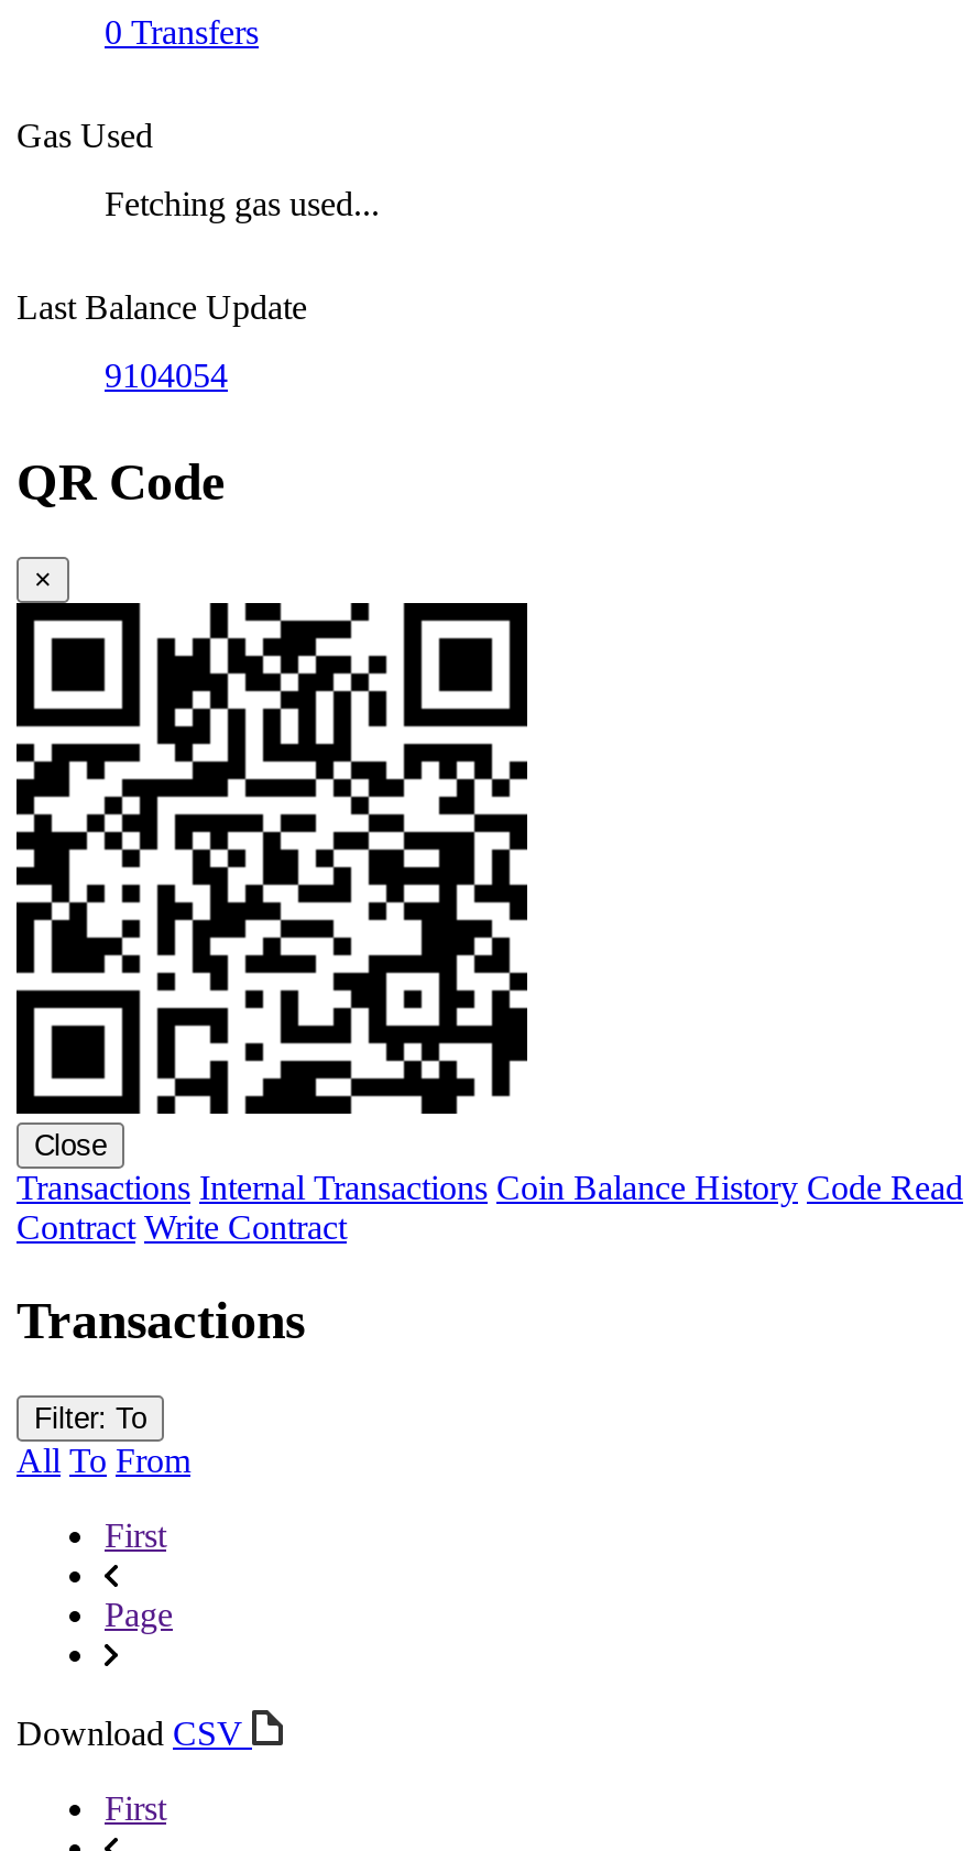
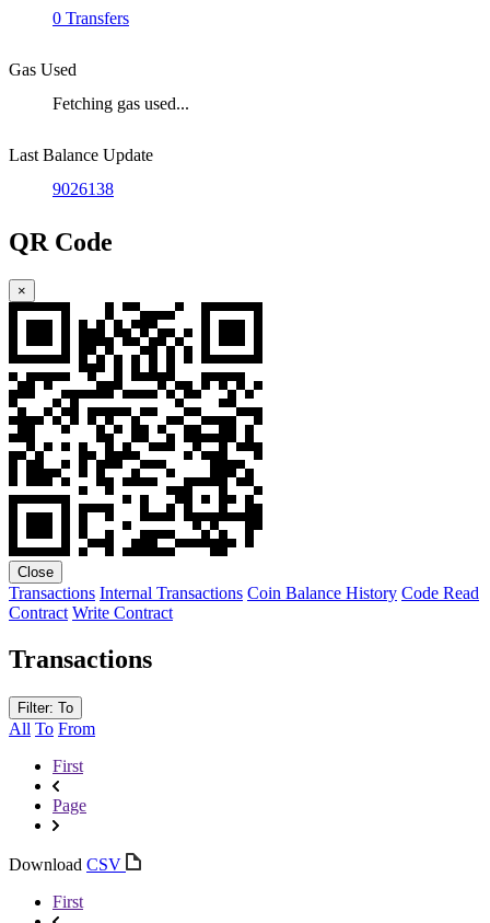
[105,357,228,394] 9104054 -> [52,180,114,198] 9026138

